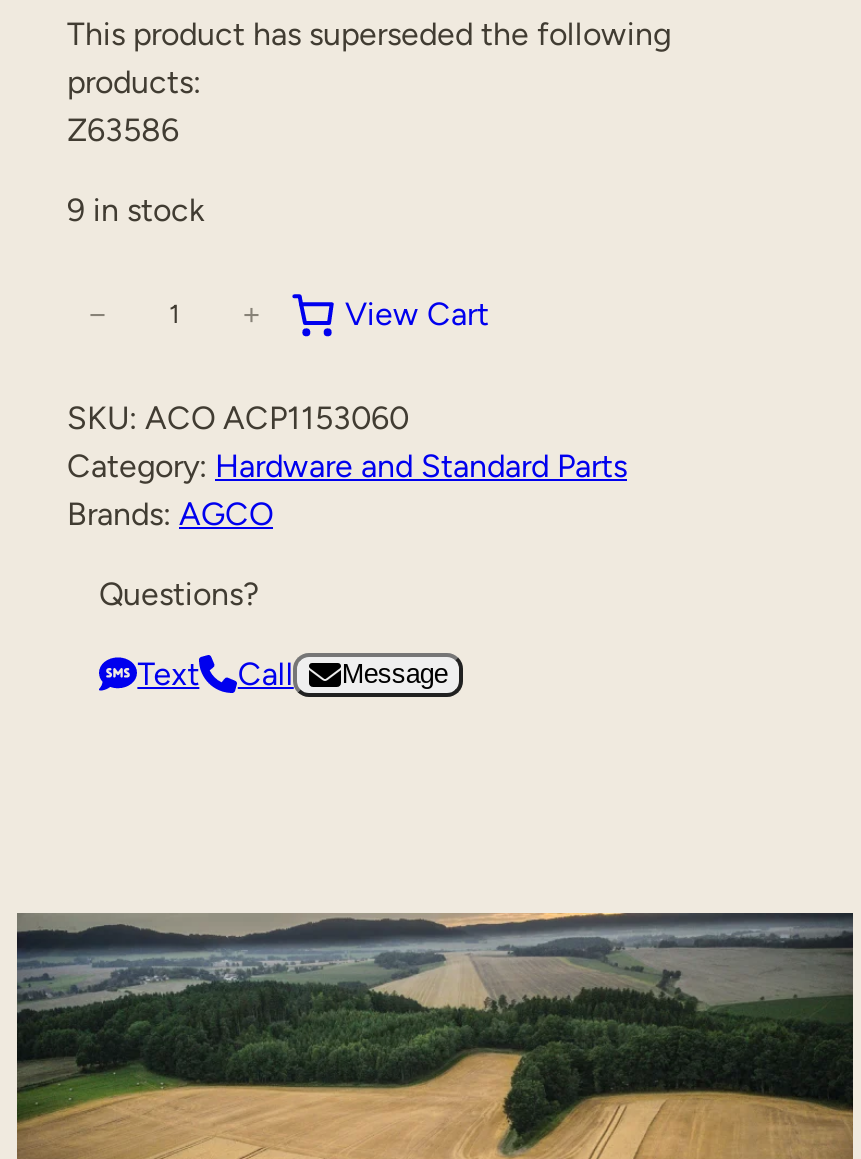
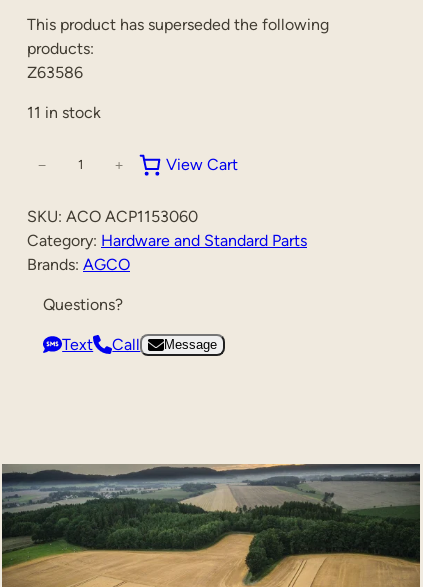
[67,191,205,229] 9 in stock -> [27,103,101,122] 11 in stock

